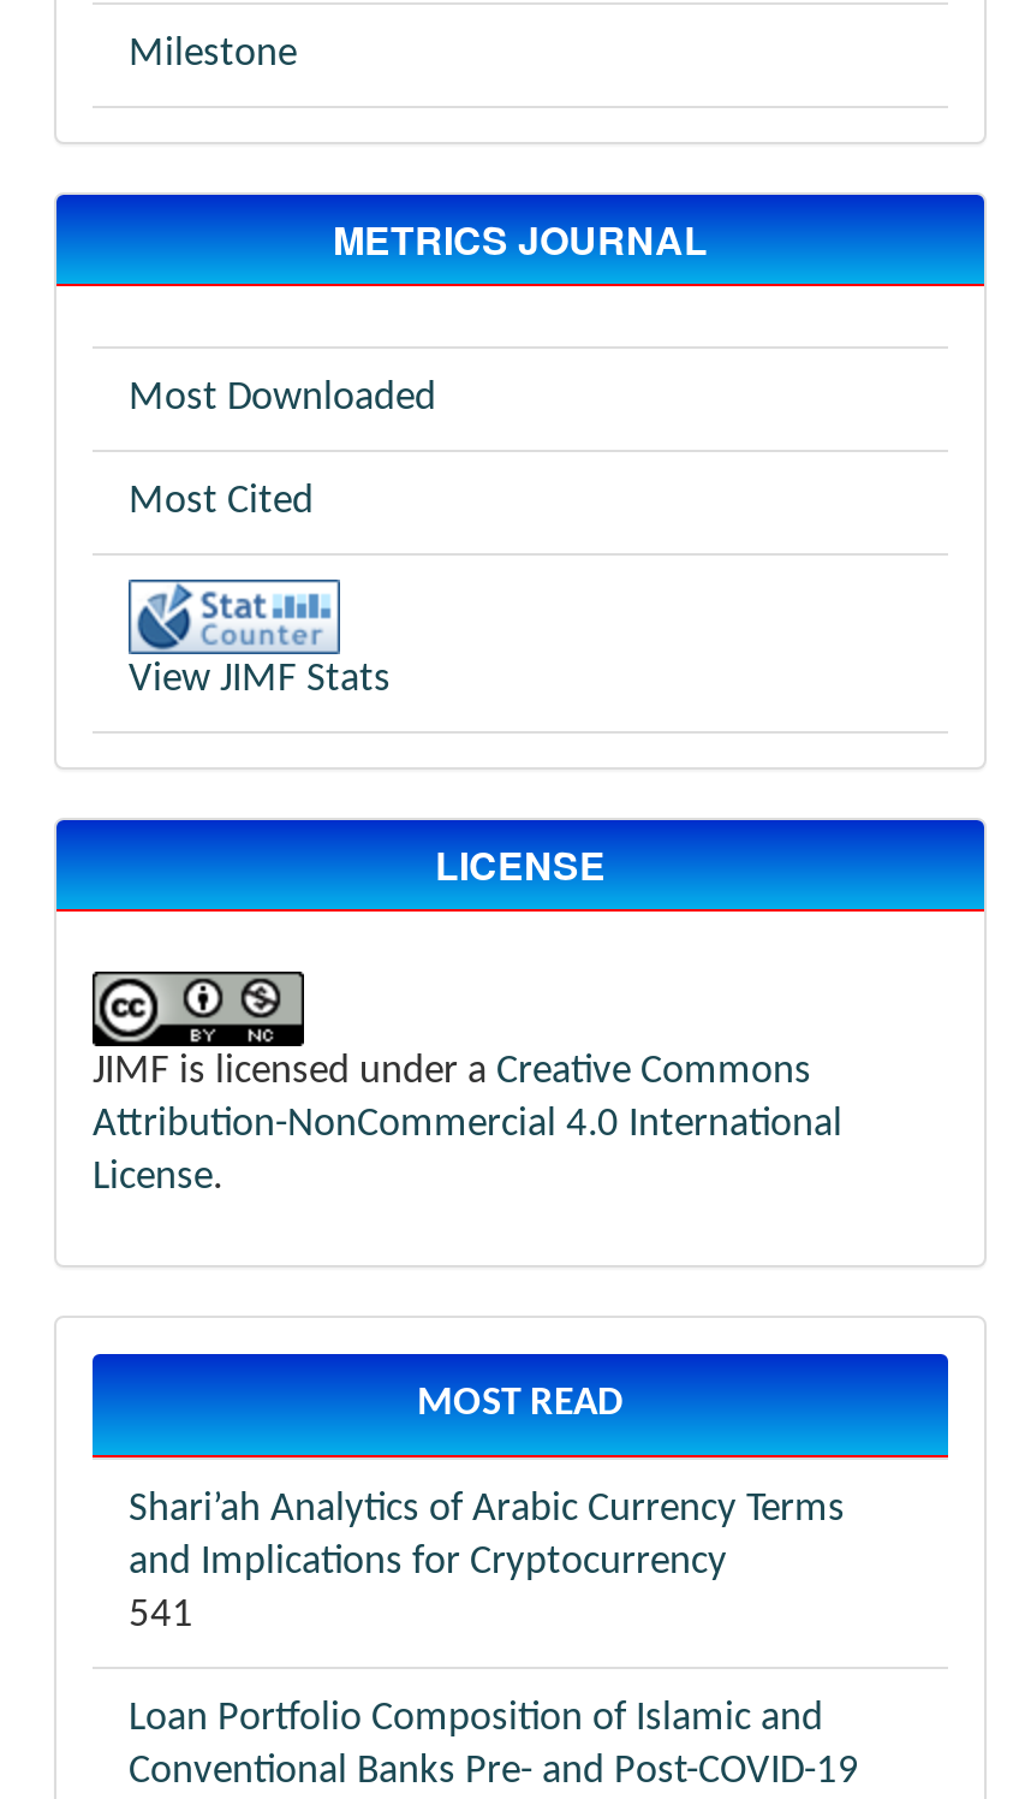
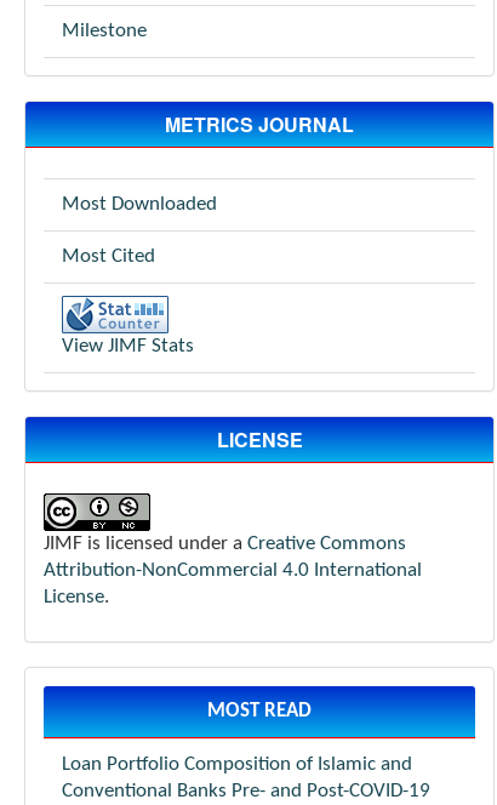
[129,1489,845,1635] Shari’ah Analytics of Arabic Currency Terms | and Implications for Cryptocurrency | 541 -> none

